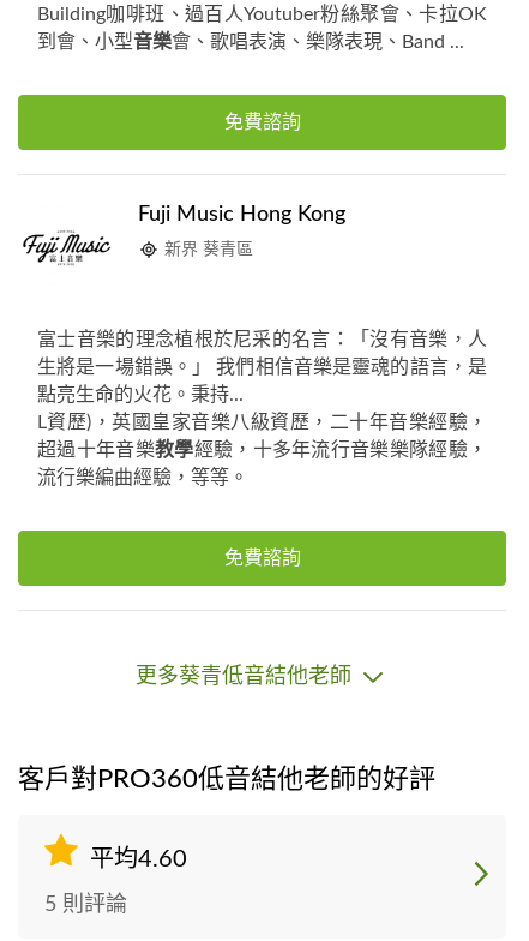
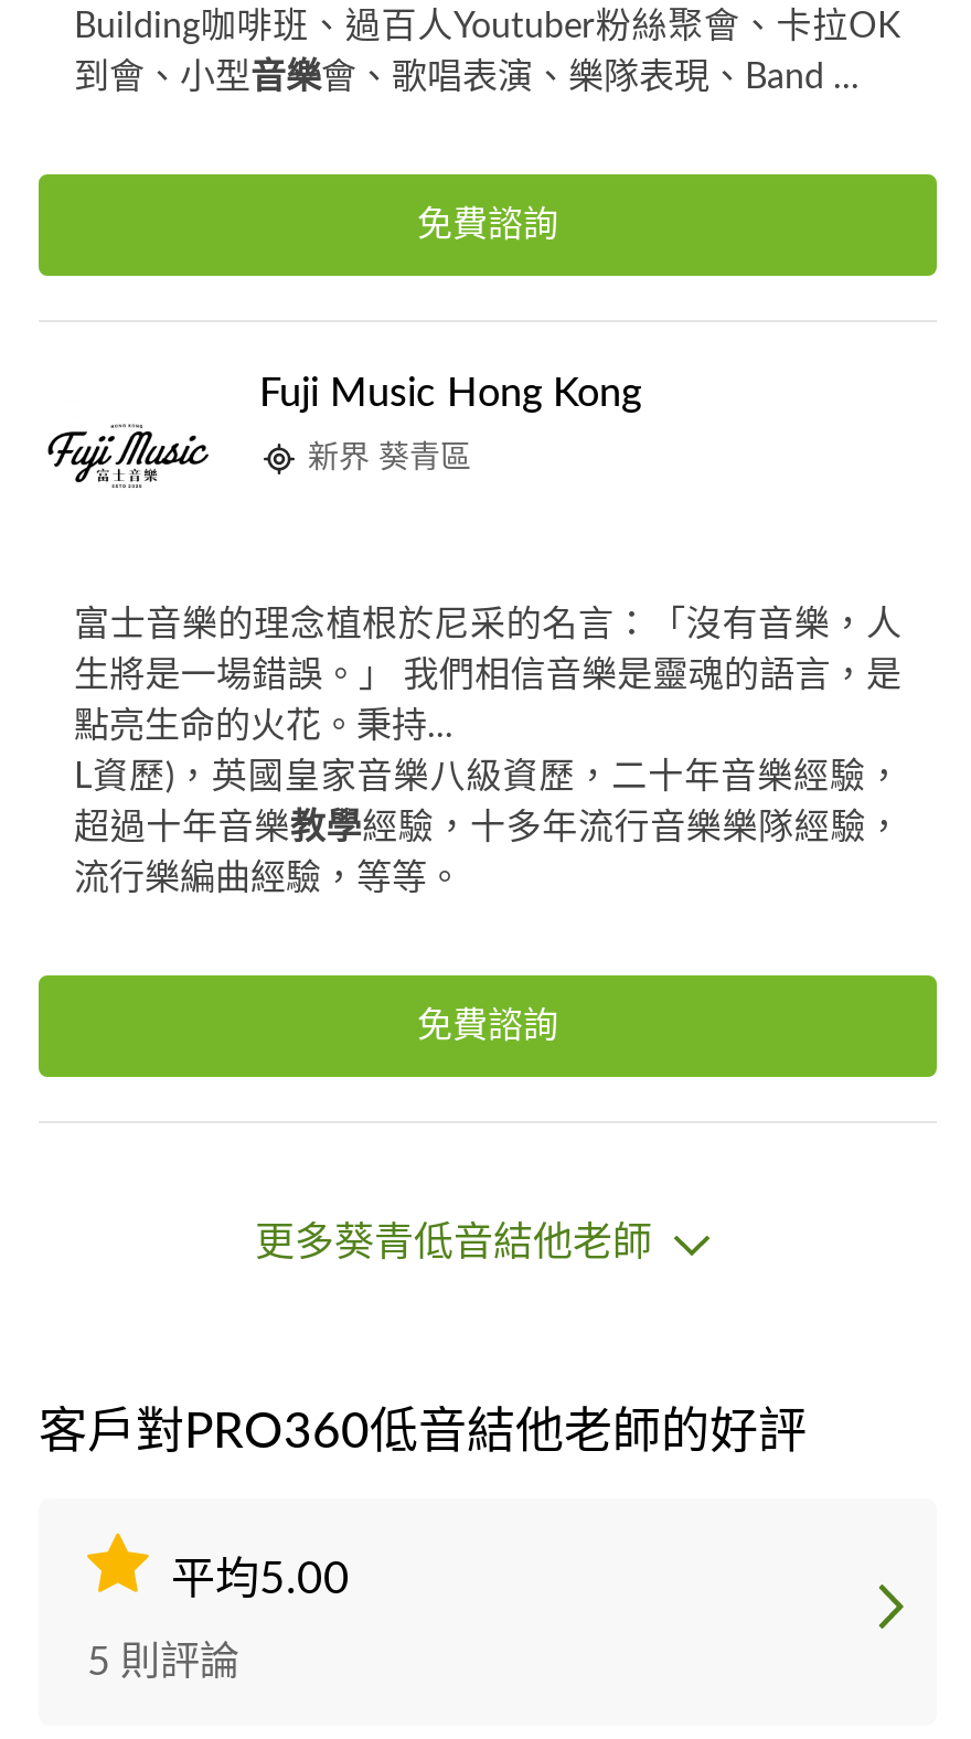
[84,847,187,871] 平均4.60 -> [160,1558,350,1602] 平均5.00

